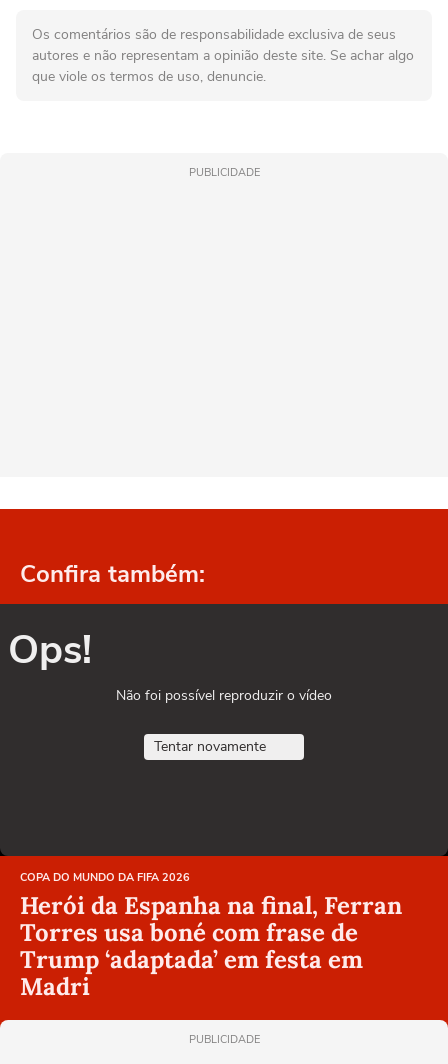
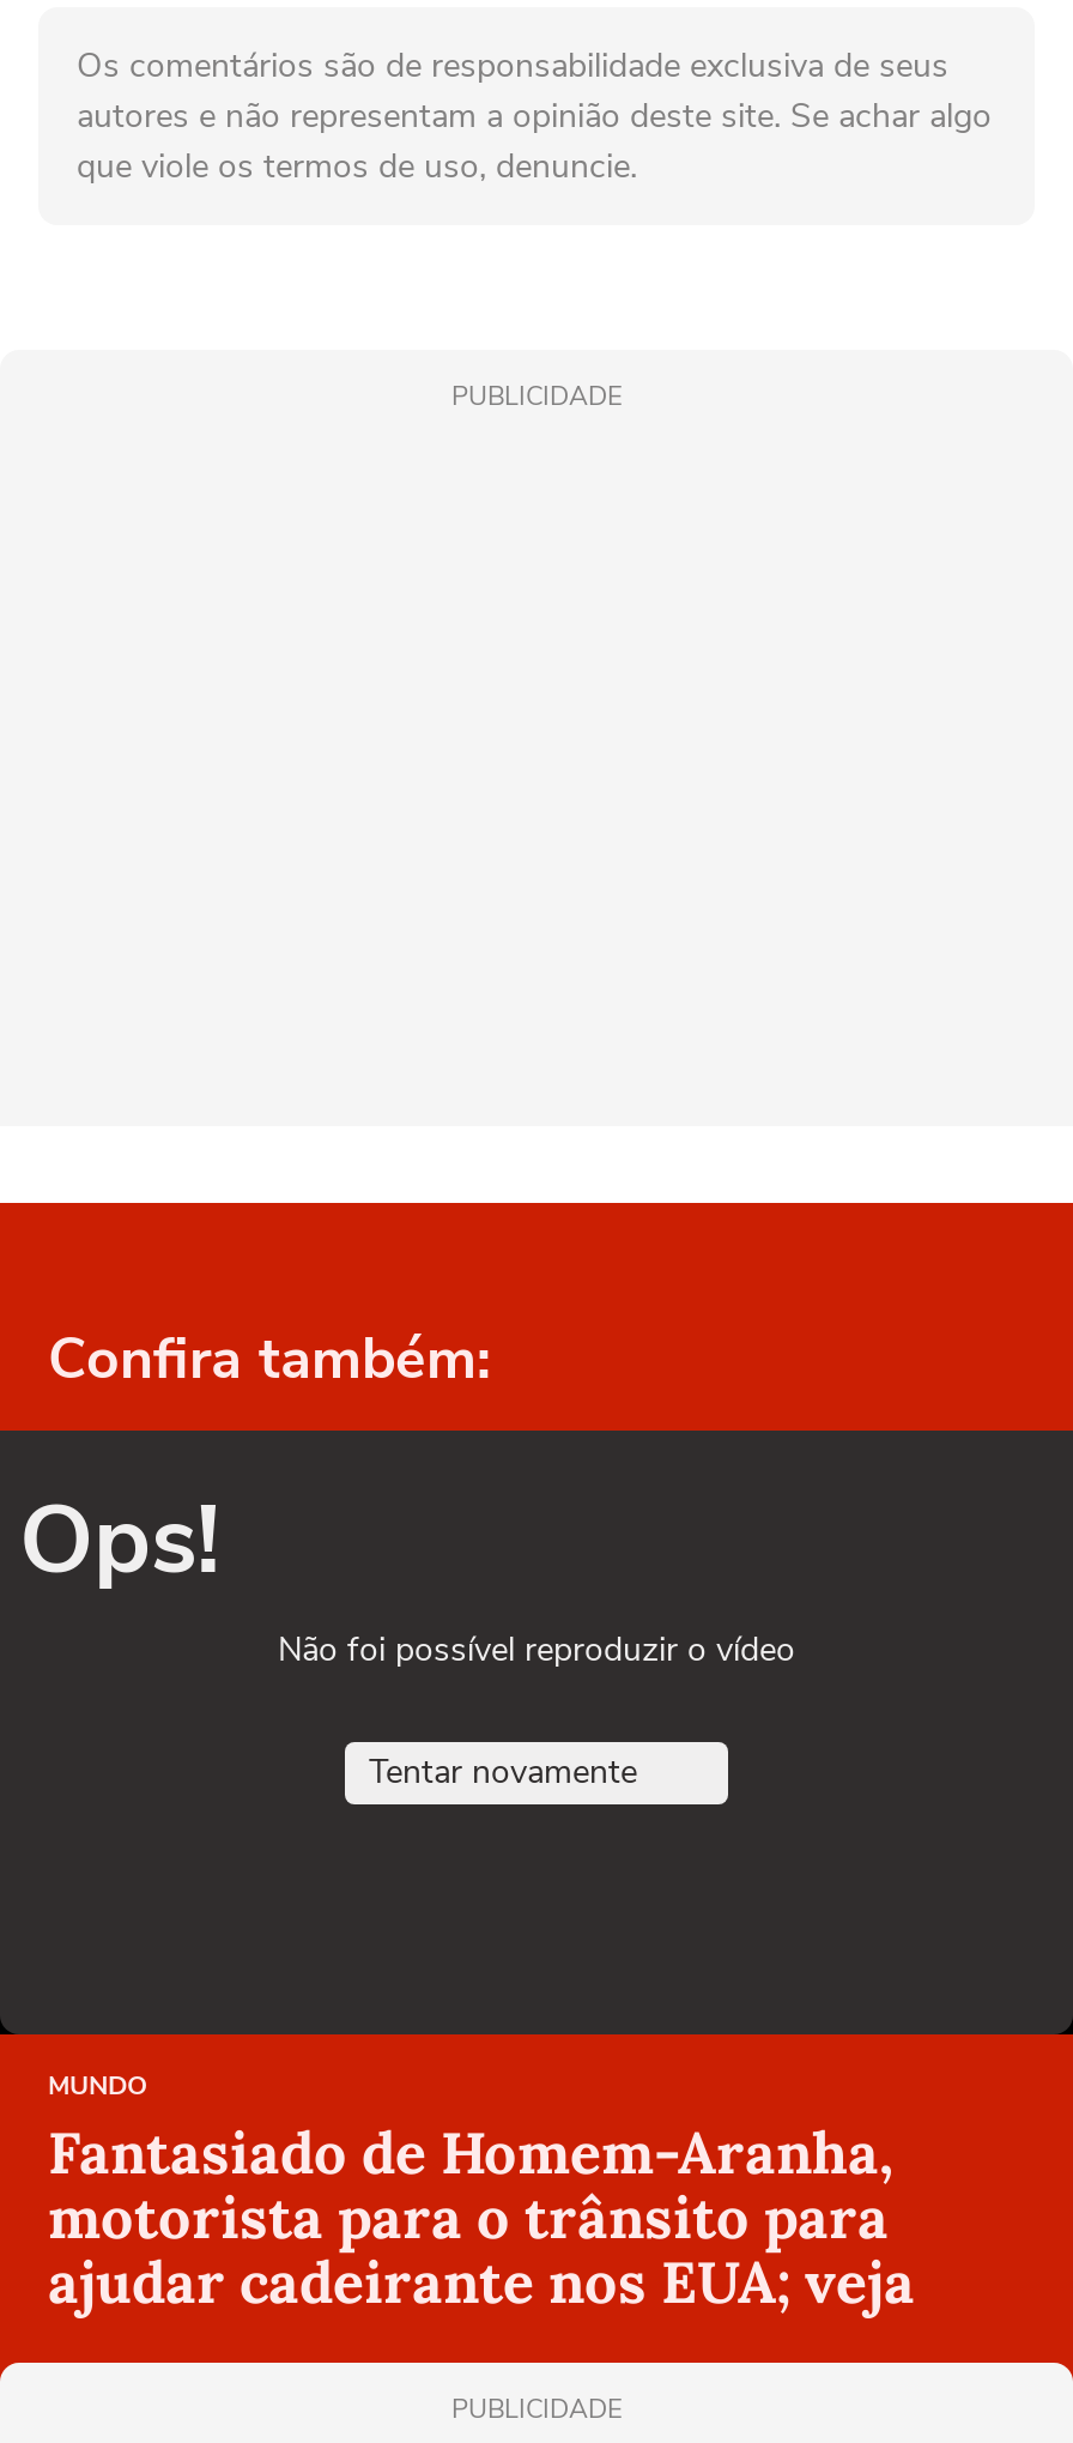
[20,870,402,1002] COPA DO MUNDO DA FIFA 2026 | Herói da Espanha na final, Ferran | Torres usa boné com frase de | Trump ‘adaptada’ em festa em | Madri -> [48,2069,915,2321] MUNDO | Fantasiado de Homem-Aranha, | motorista para o trânsito para | ajudar cadeirante nos EUA; veja

